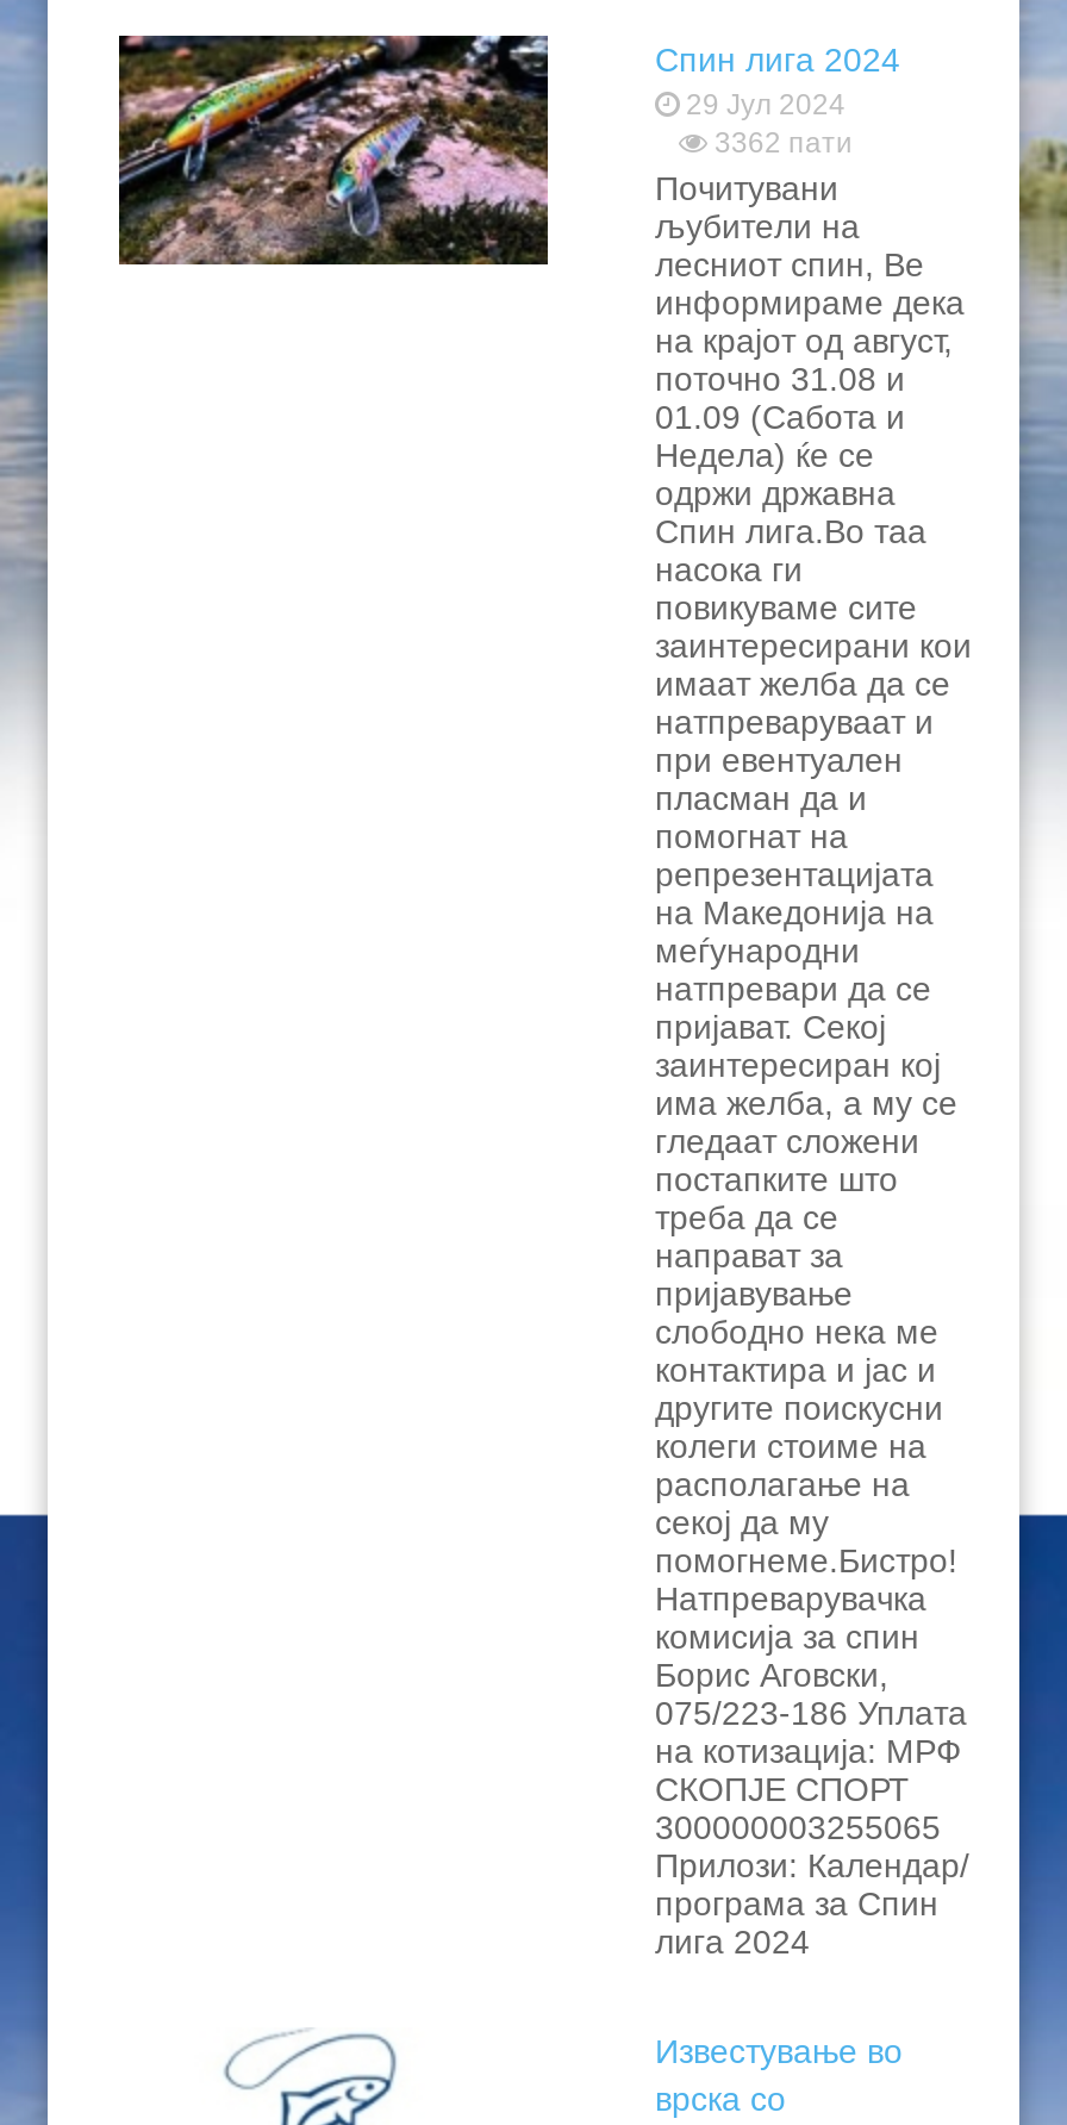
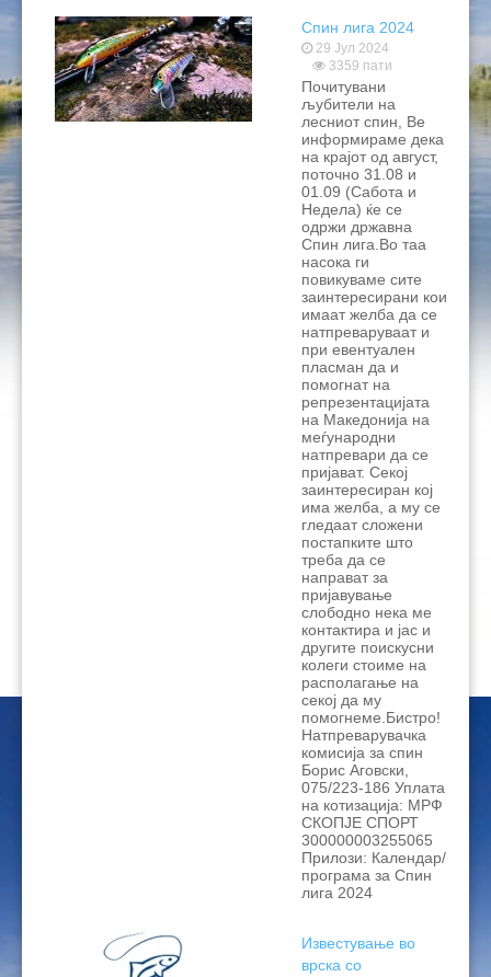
[715,126,853,160] 3362 пати -> [329,58,392,73] 3359 пати

